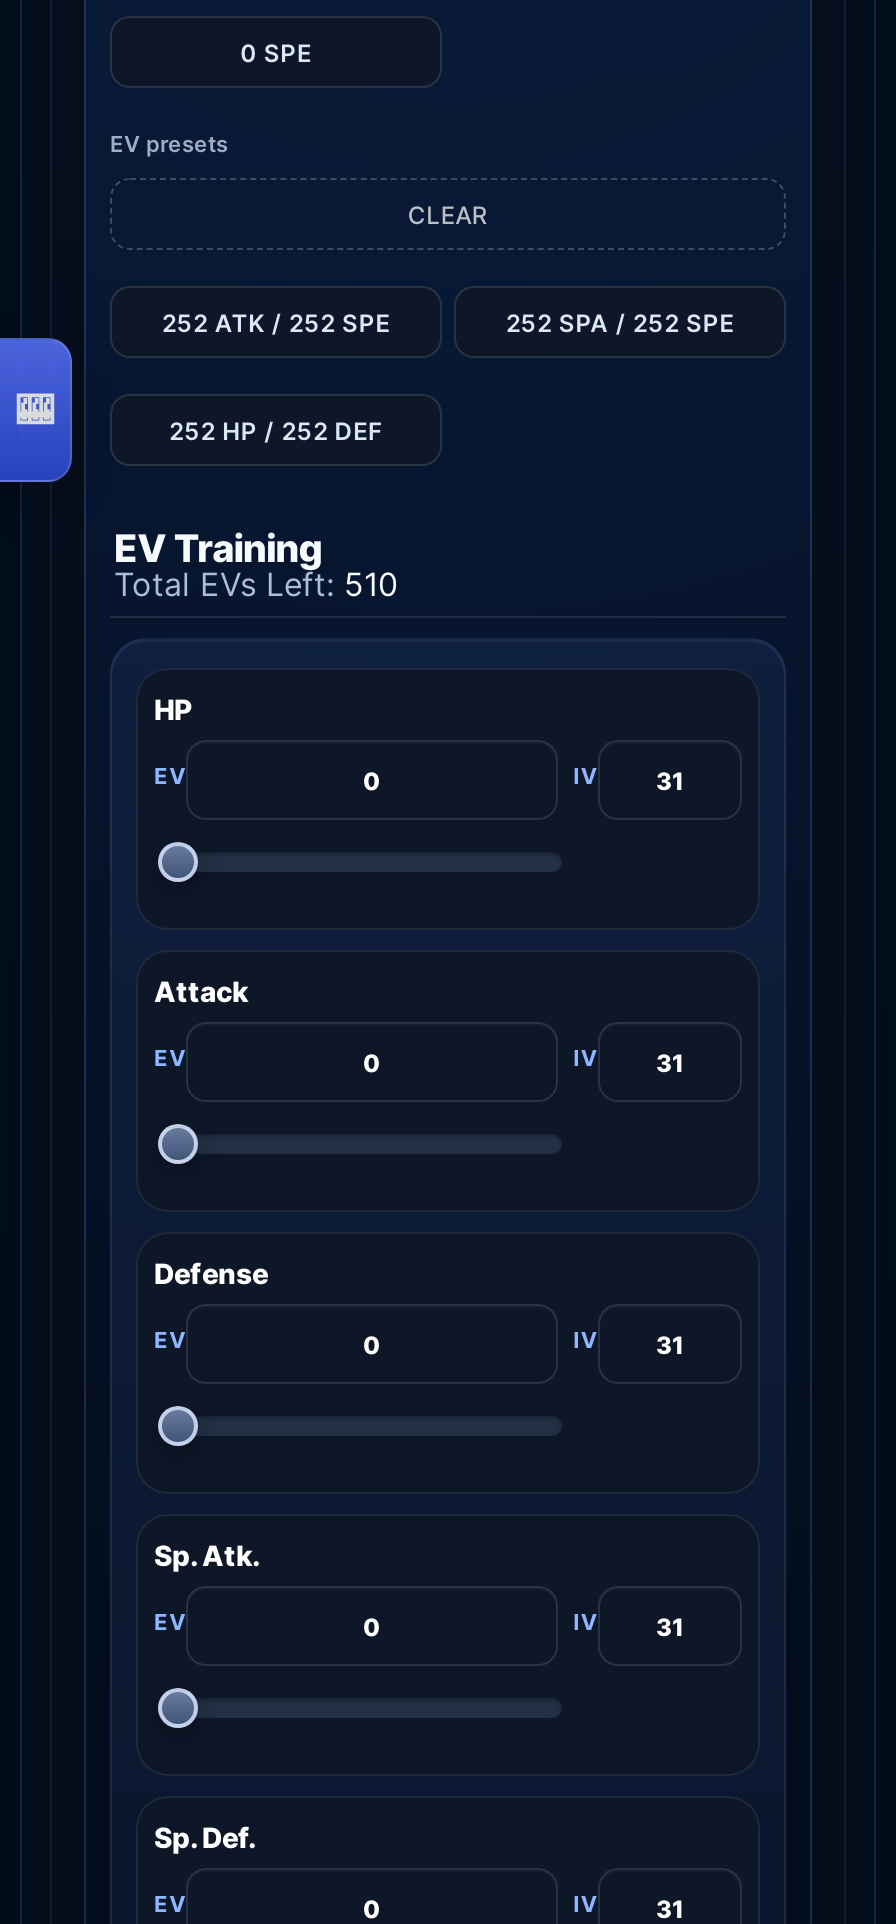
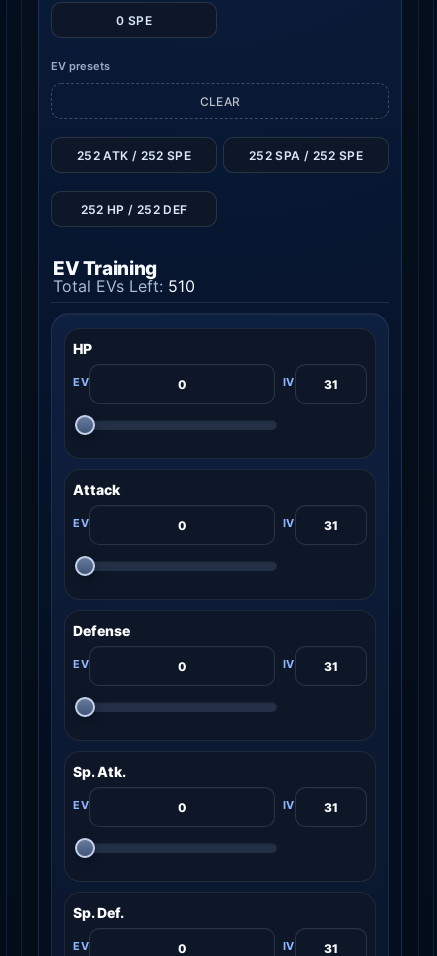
[6,336,74,484] [image] -> none

